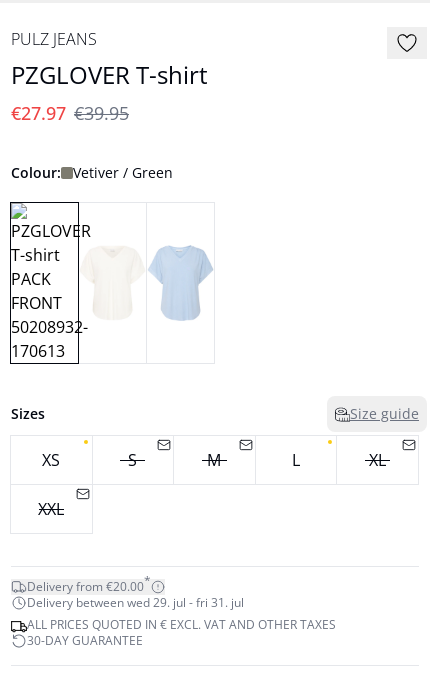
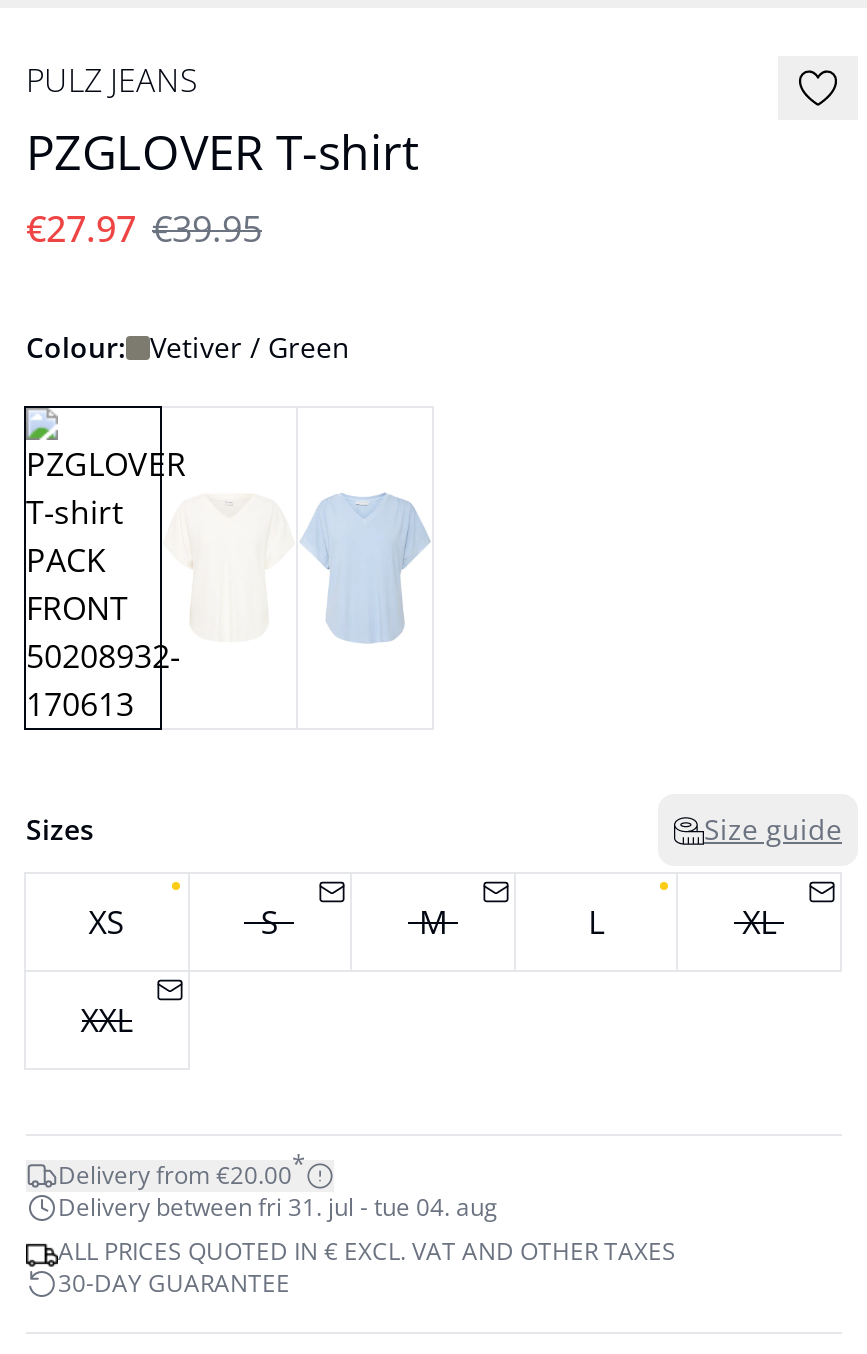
[27,594,244,611] Delivery between wed 29. jul - fri 31. jul -> [58,1190,498,1224] Delivery between fri 31. jul - tue 04. aug

